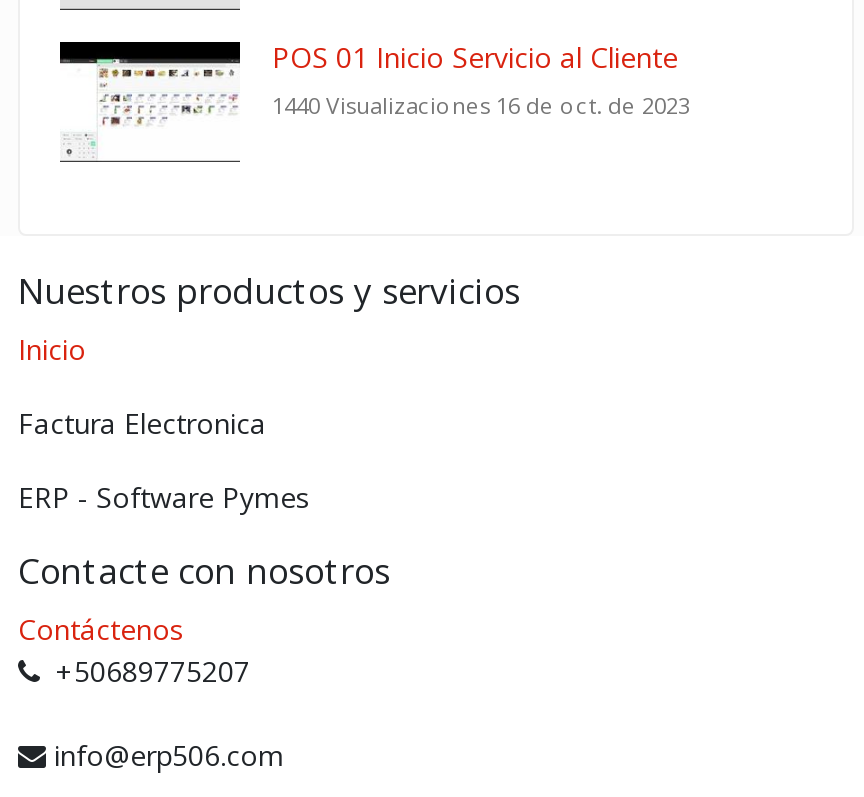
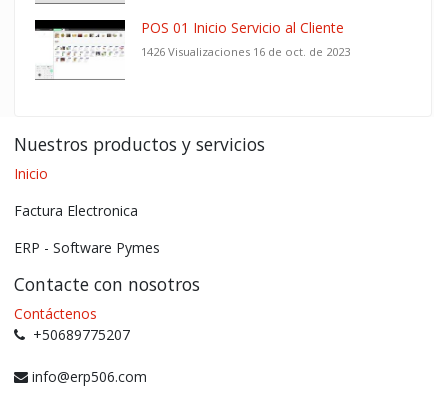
[272,91,690,121] 1440 Visualizaciones 16 de oct. de 2023 -> [141,44,350,59] 1426 Visualizaciones 16 de oct. de 2023

